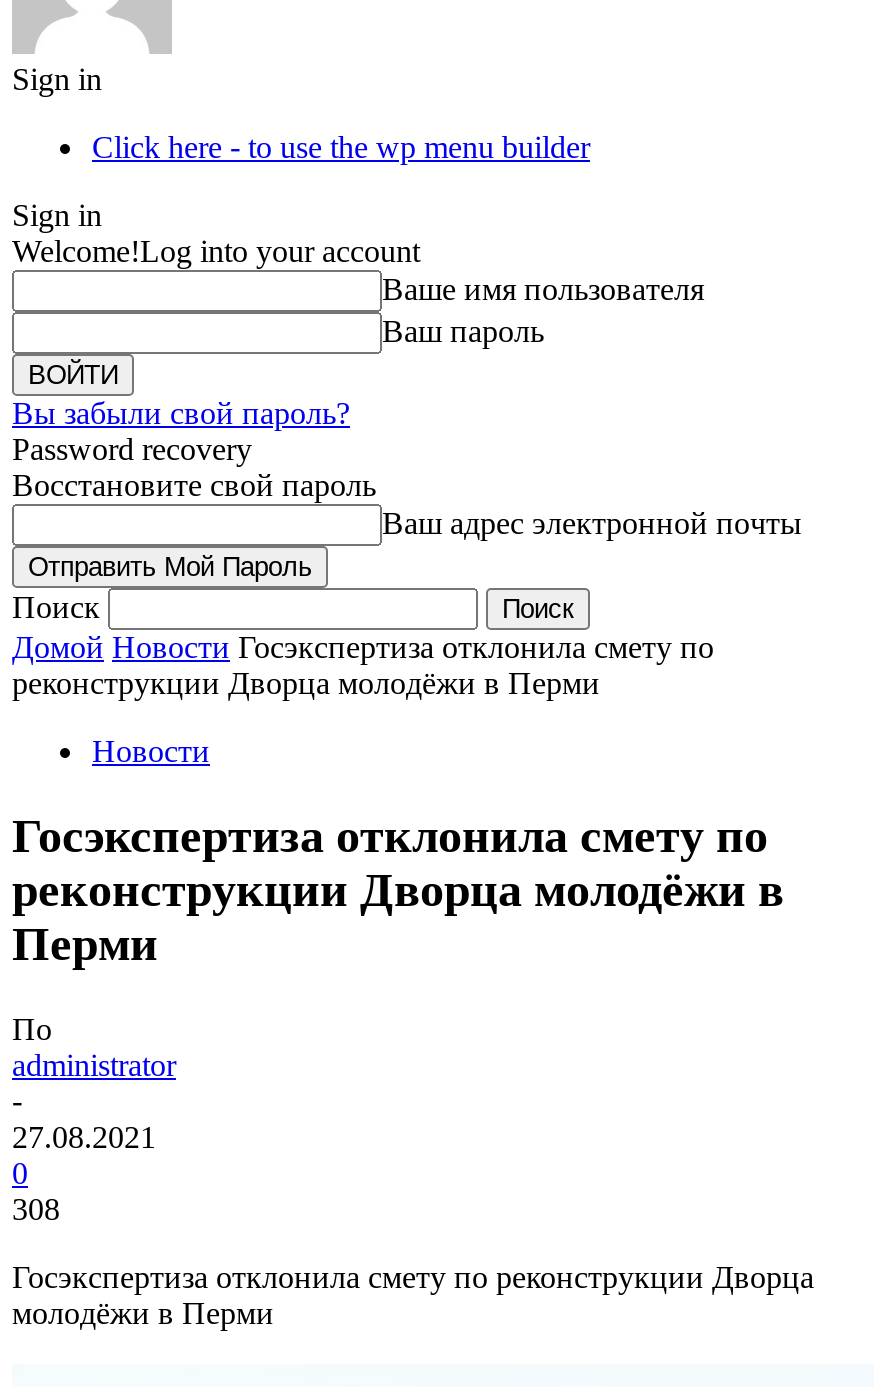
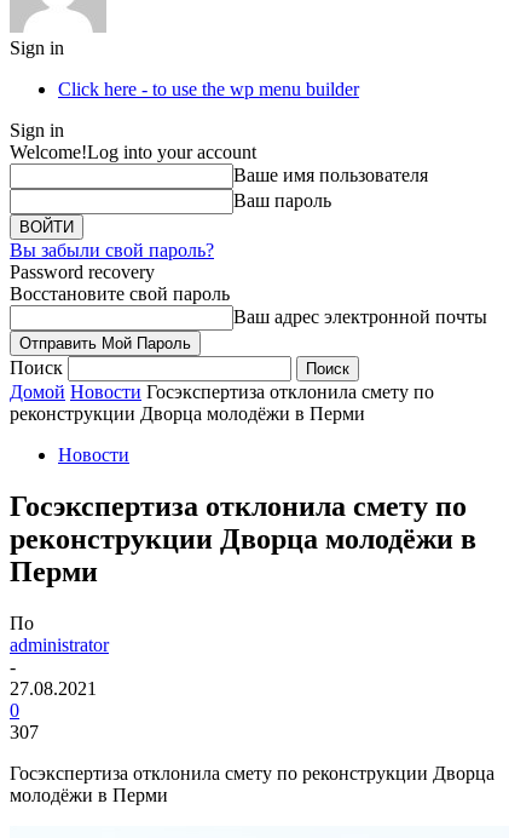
[12,1192,60,1226] 308 -> [10,722,39,742] 307

